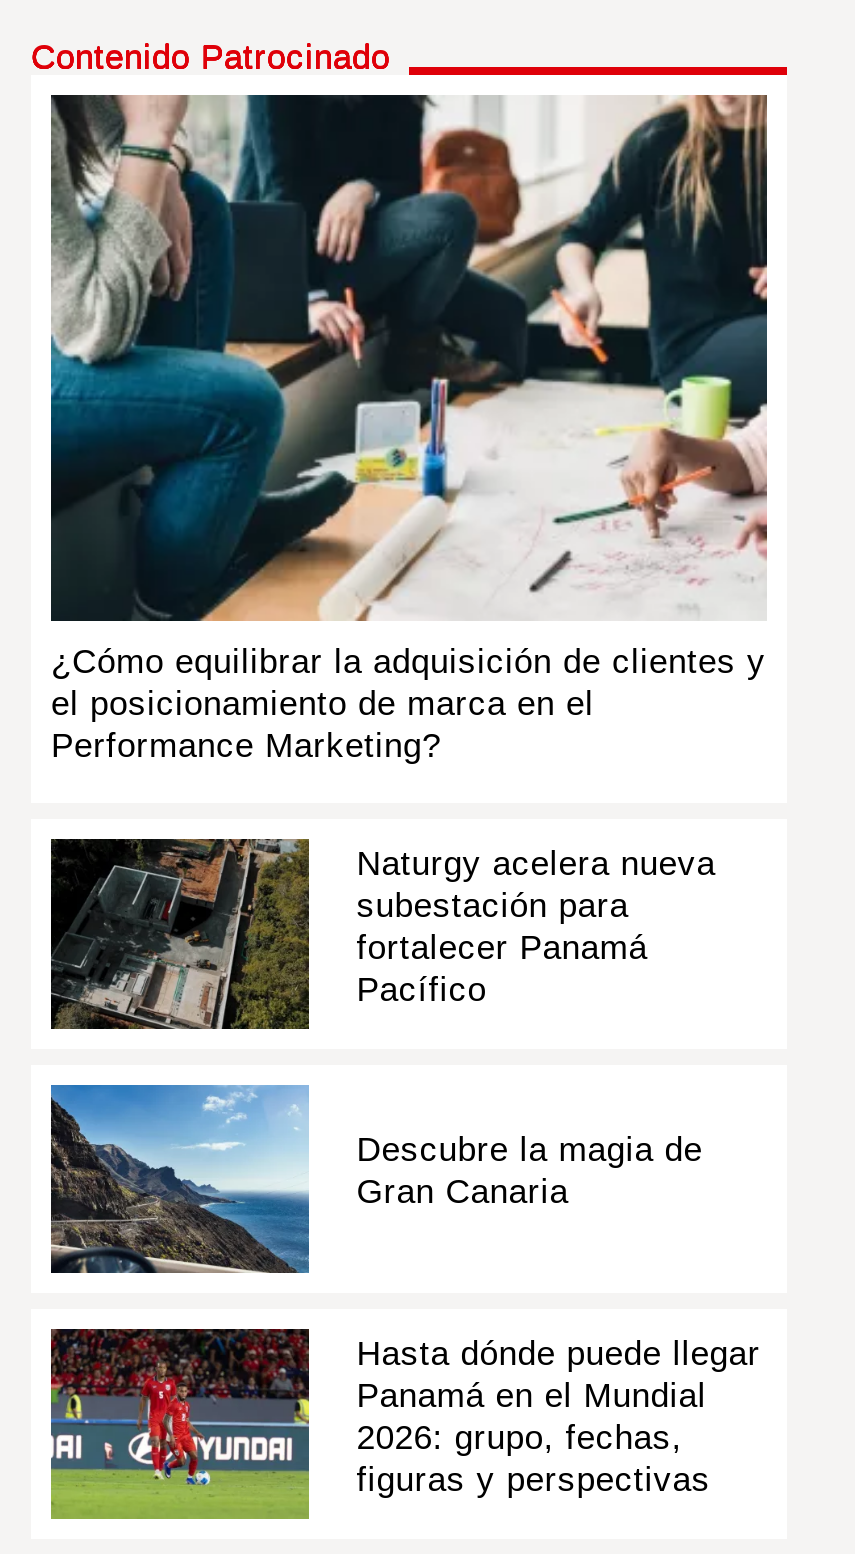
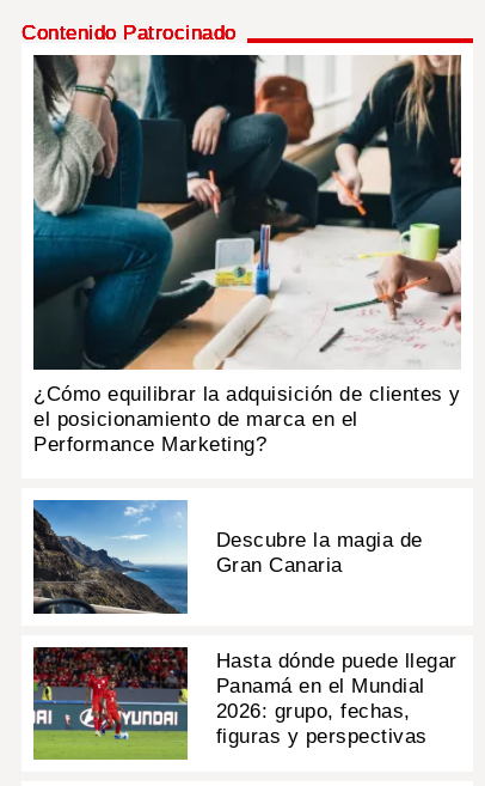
[51,837,716,1031] [image] | Naturgy acelera nueva | subestación para | fortalecer Panamá | Pacífico -> none

